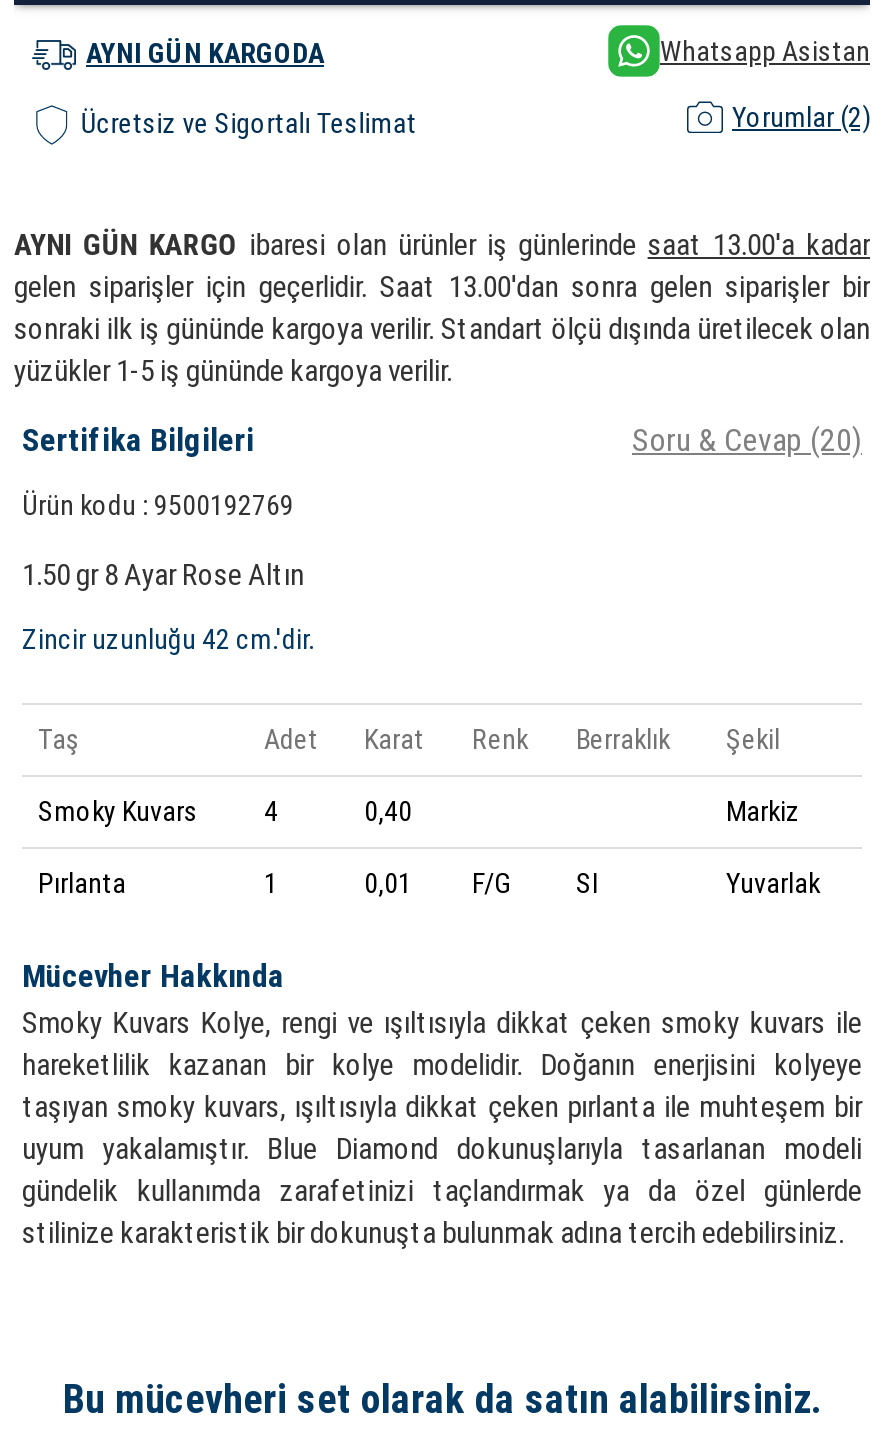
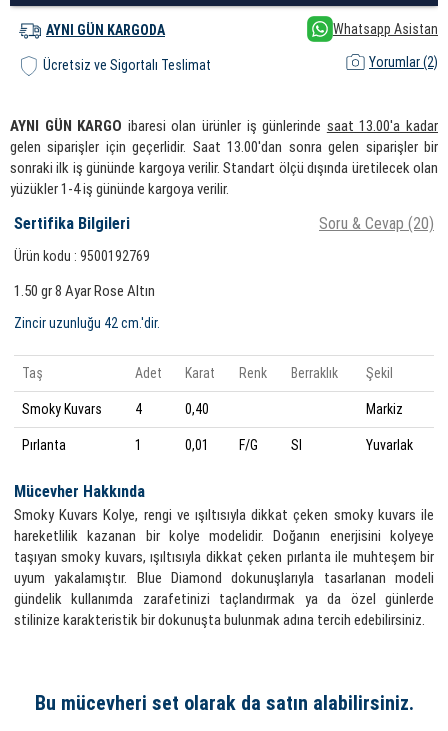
[14,353,452,389] yüzükler 1-5 iş gününde kargoya verilir. -> [10,180,229,198] yüzükler 1-4 iş gününde kargoya verilir.

